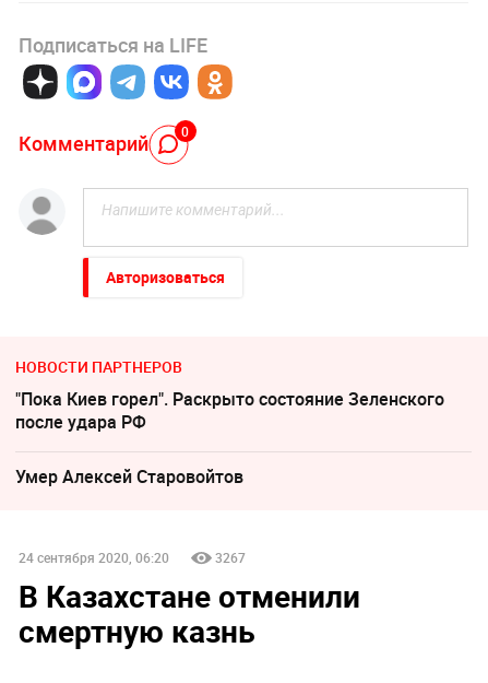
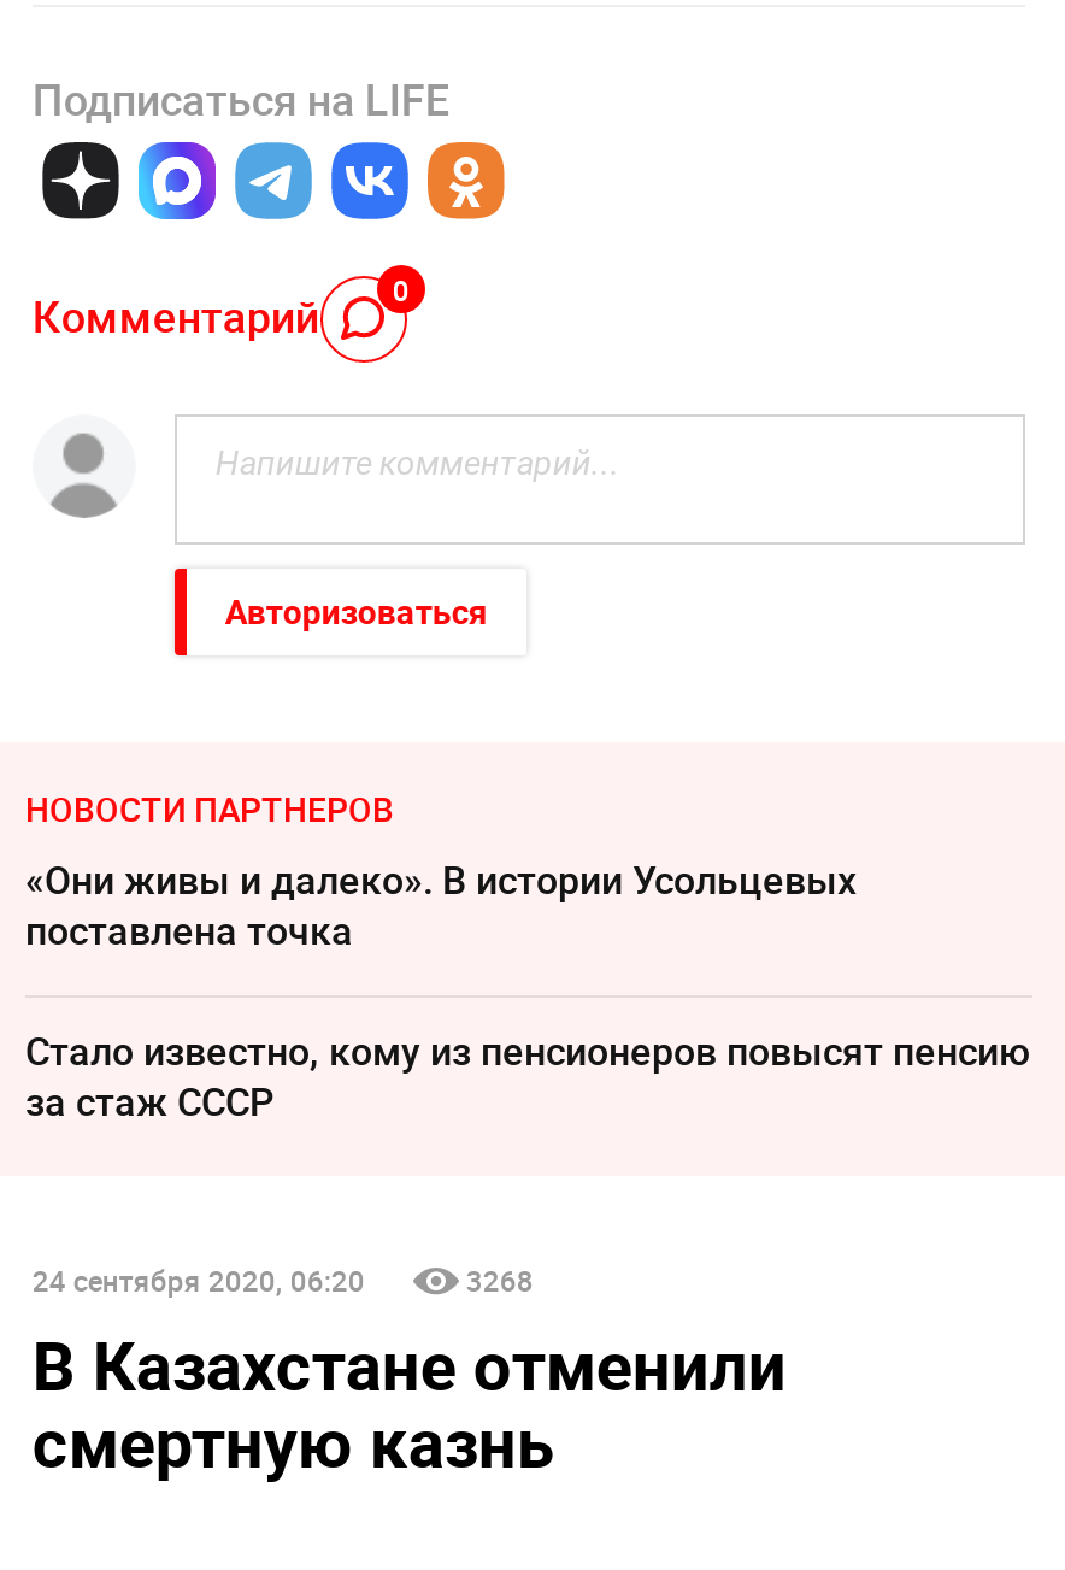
[15,387,444,434] "Пока Киев горел". Раскрыто состояние Зеленского | после удара РФ -> [25,854,857,957] «Они живы и далеко». В истории Усольцевых | поставлена точка
[15,465,243,489] Умер Алексeй Старовойтов -> [25,1025,1030,1128] Стало известно, кому из пенсионеров повысят пенсию | за стаж СССР
[215,549,246,566] 3267 -> [466,1260,533,1299] 3268

